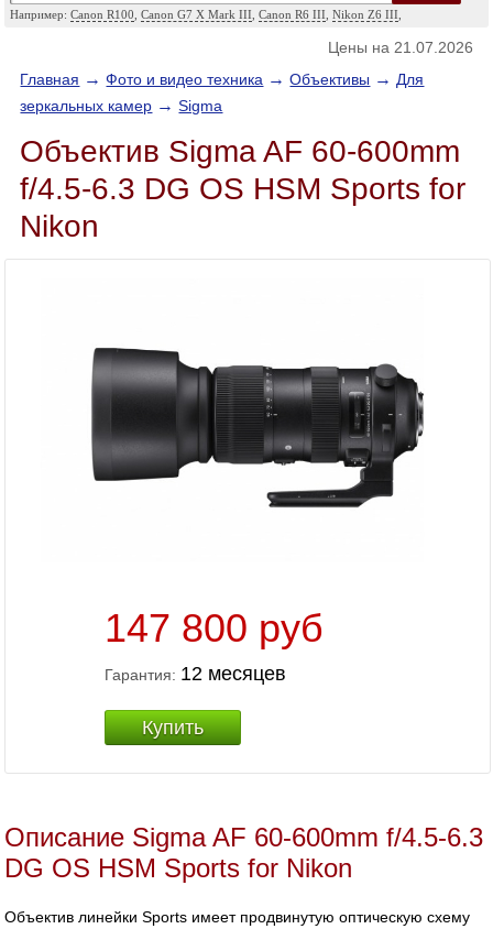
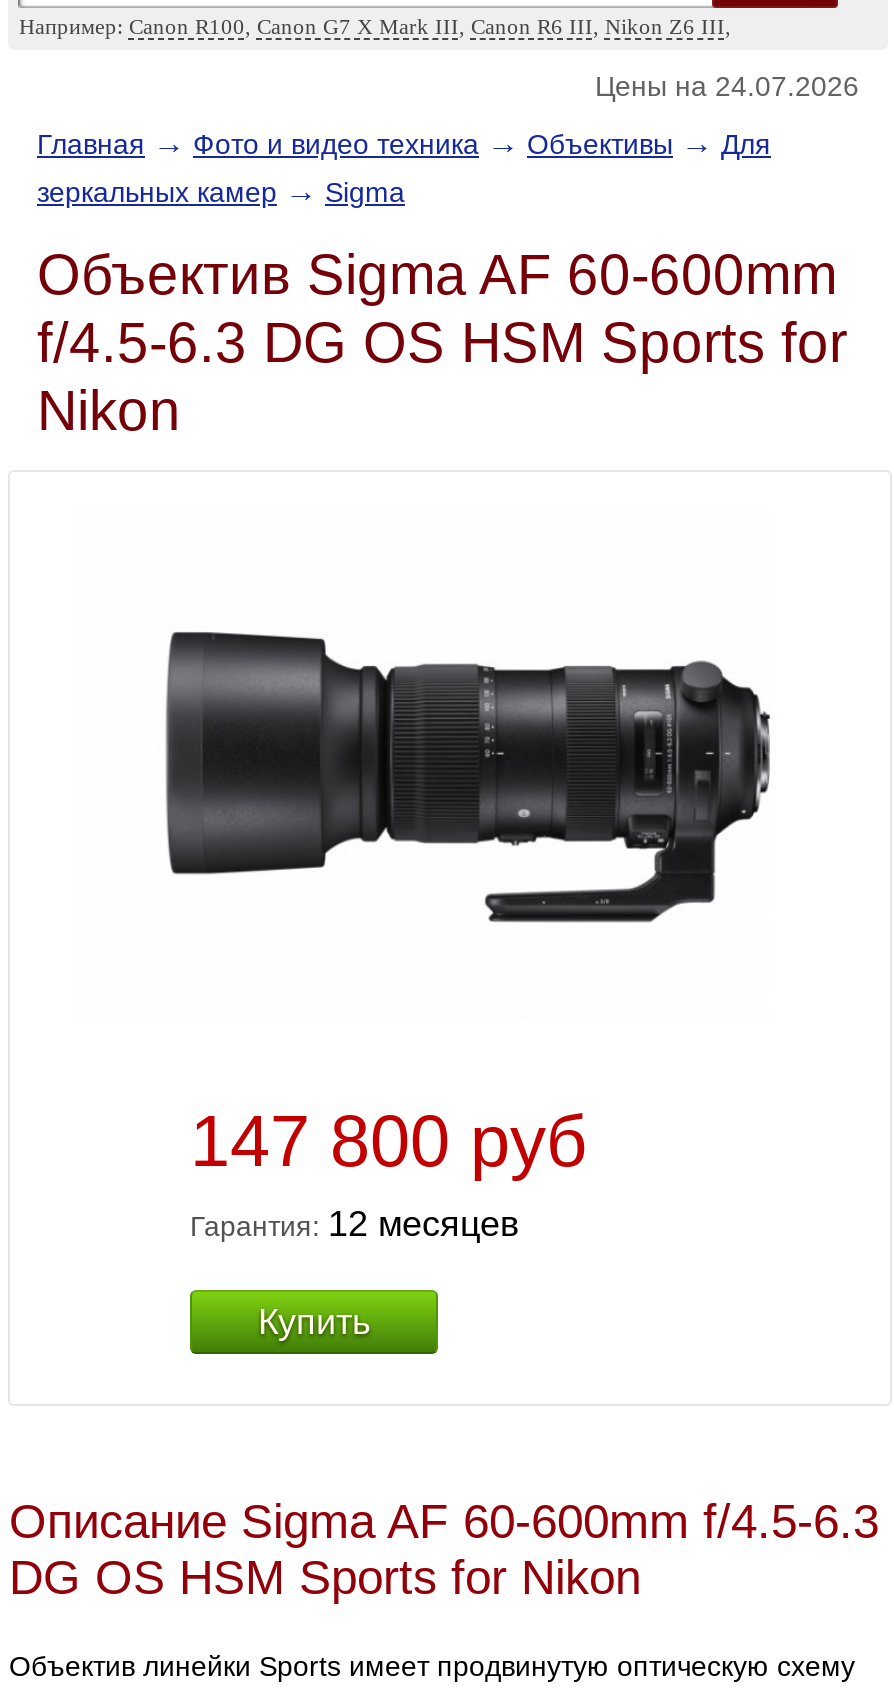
[327,39,473,56] Цены на 21.07.2026 -> [595,70,859,102] Цены на 24.07.2026

